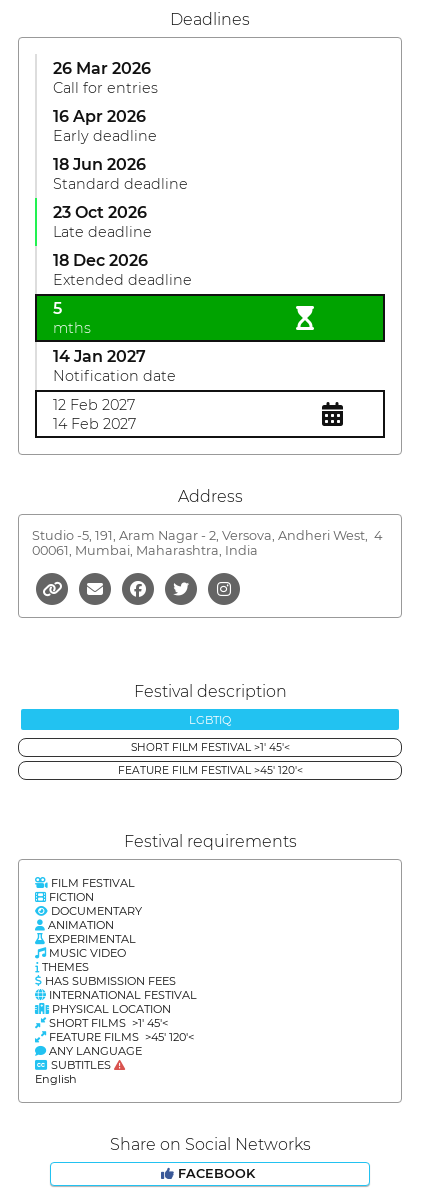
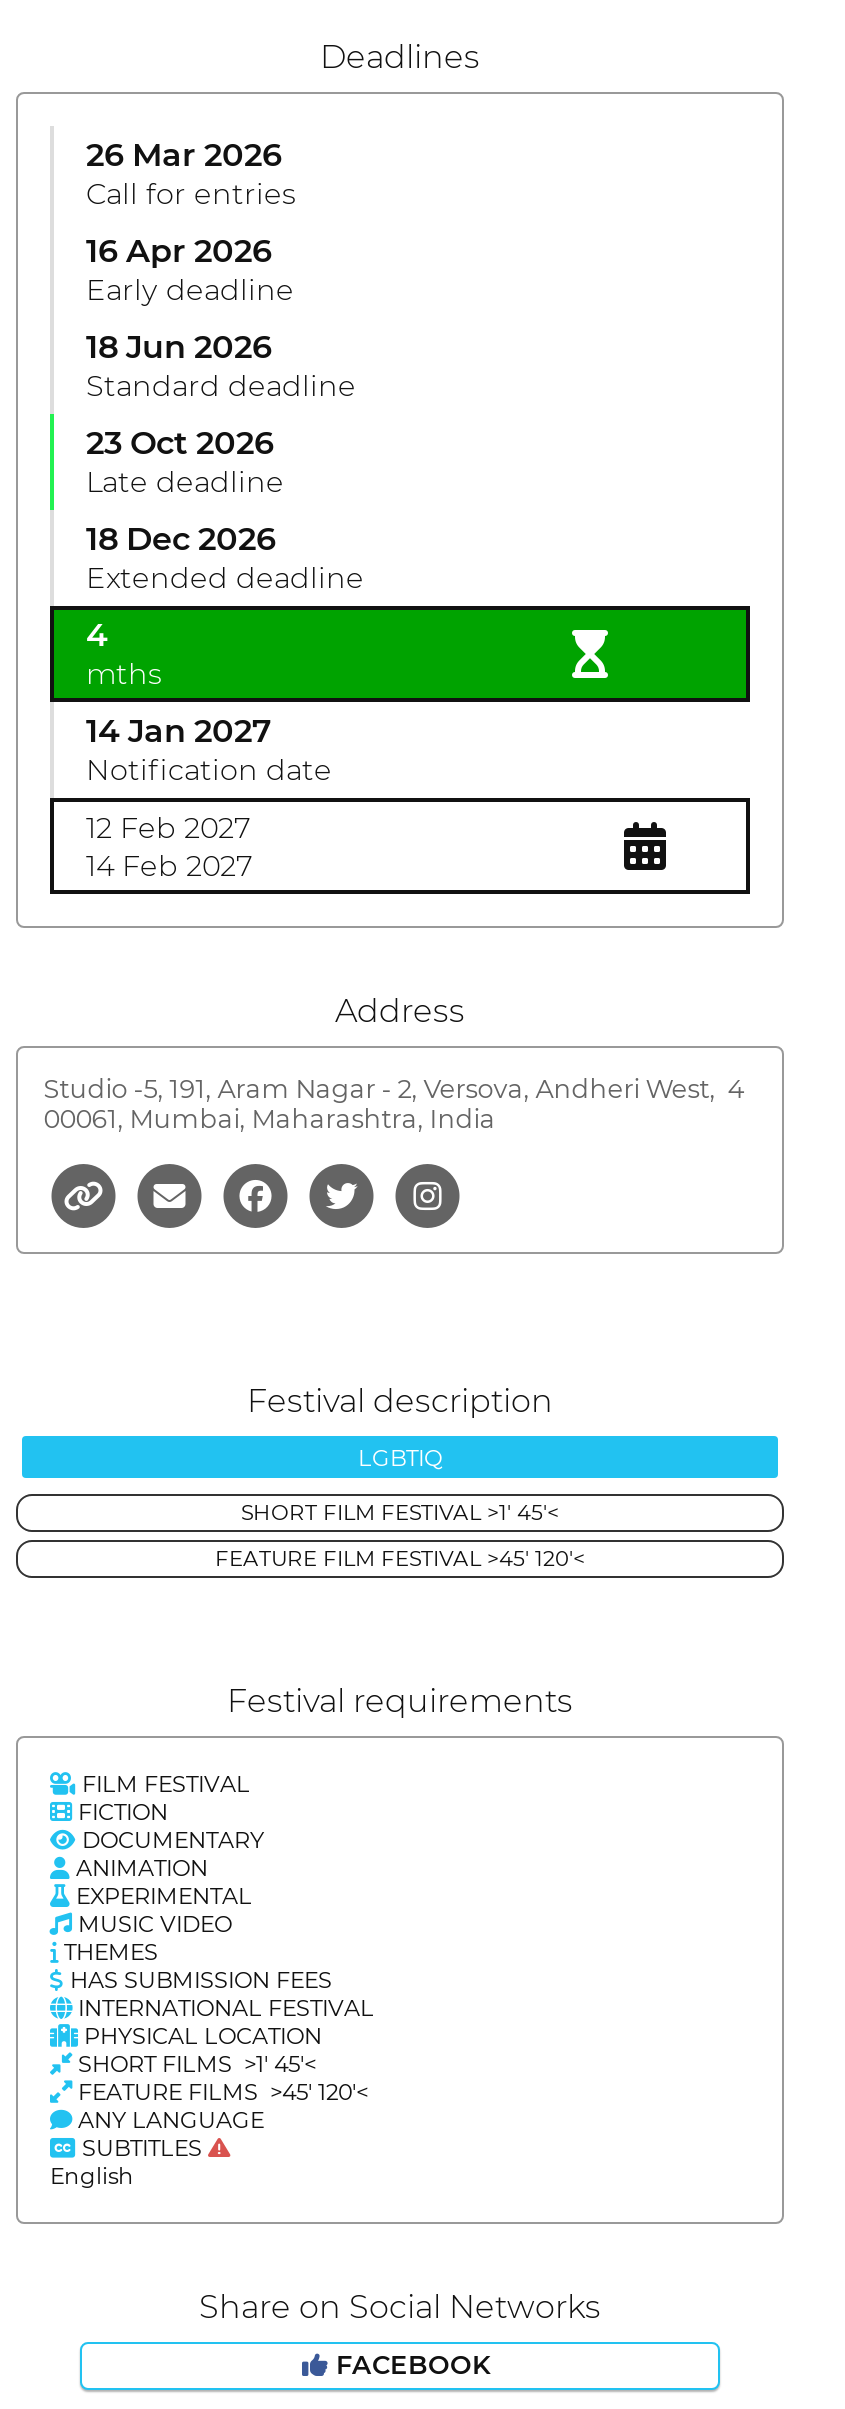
[53,299,62,318] 5 -> [86,616,108,654] 4

